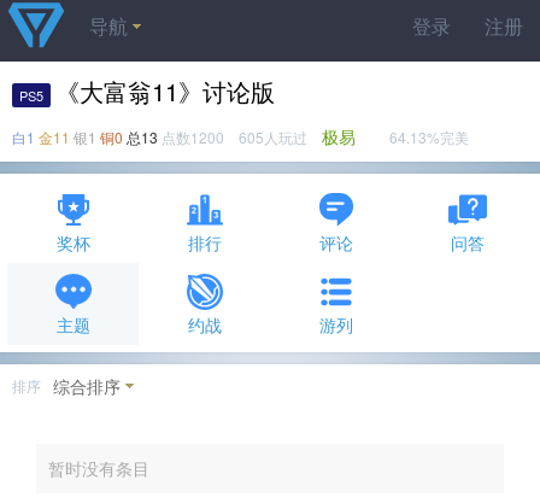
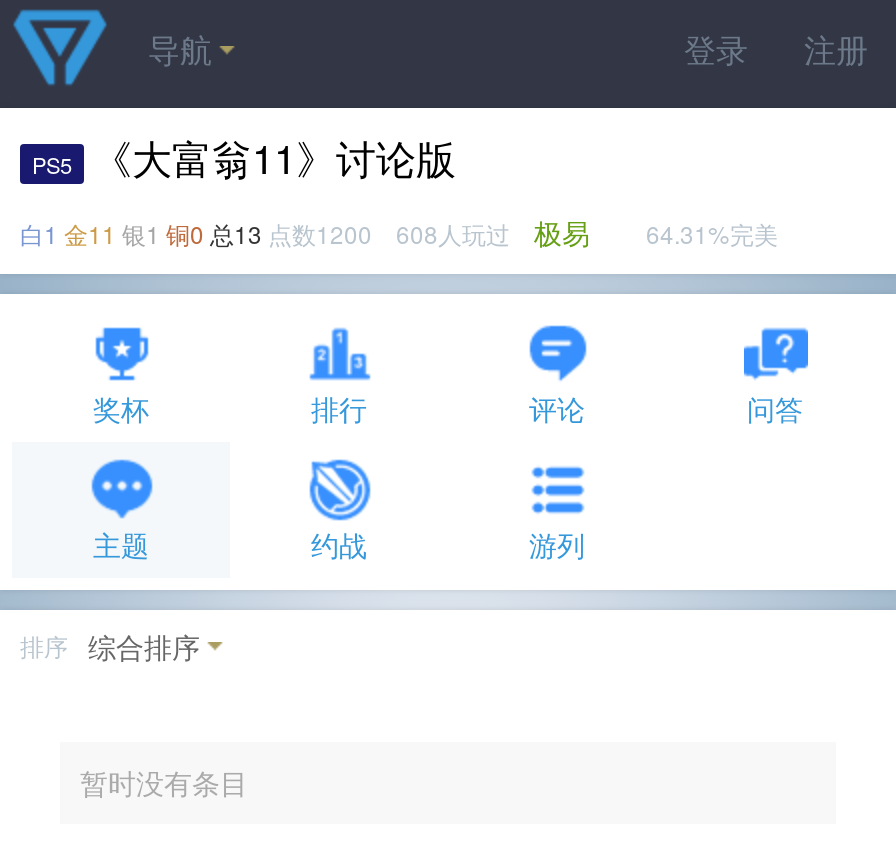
[12,124,356,148] 白1 金11 银1 铜0 总13点数1200 605人玩过极易 -> [20,212,590,252] 白1 金11 银1 铜0 总13点数1200 608人玩过极易
[389,127,469,147] 64.13%完美 -> [646,216,778,250] 64.31%完美

